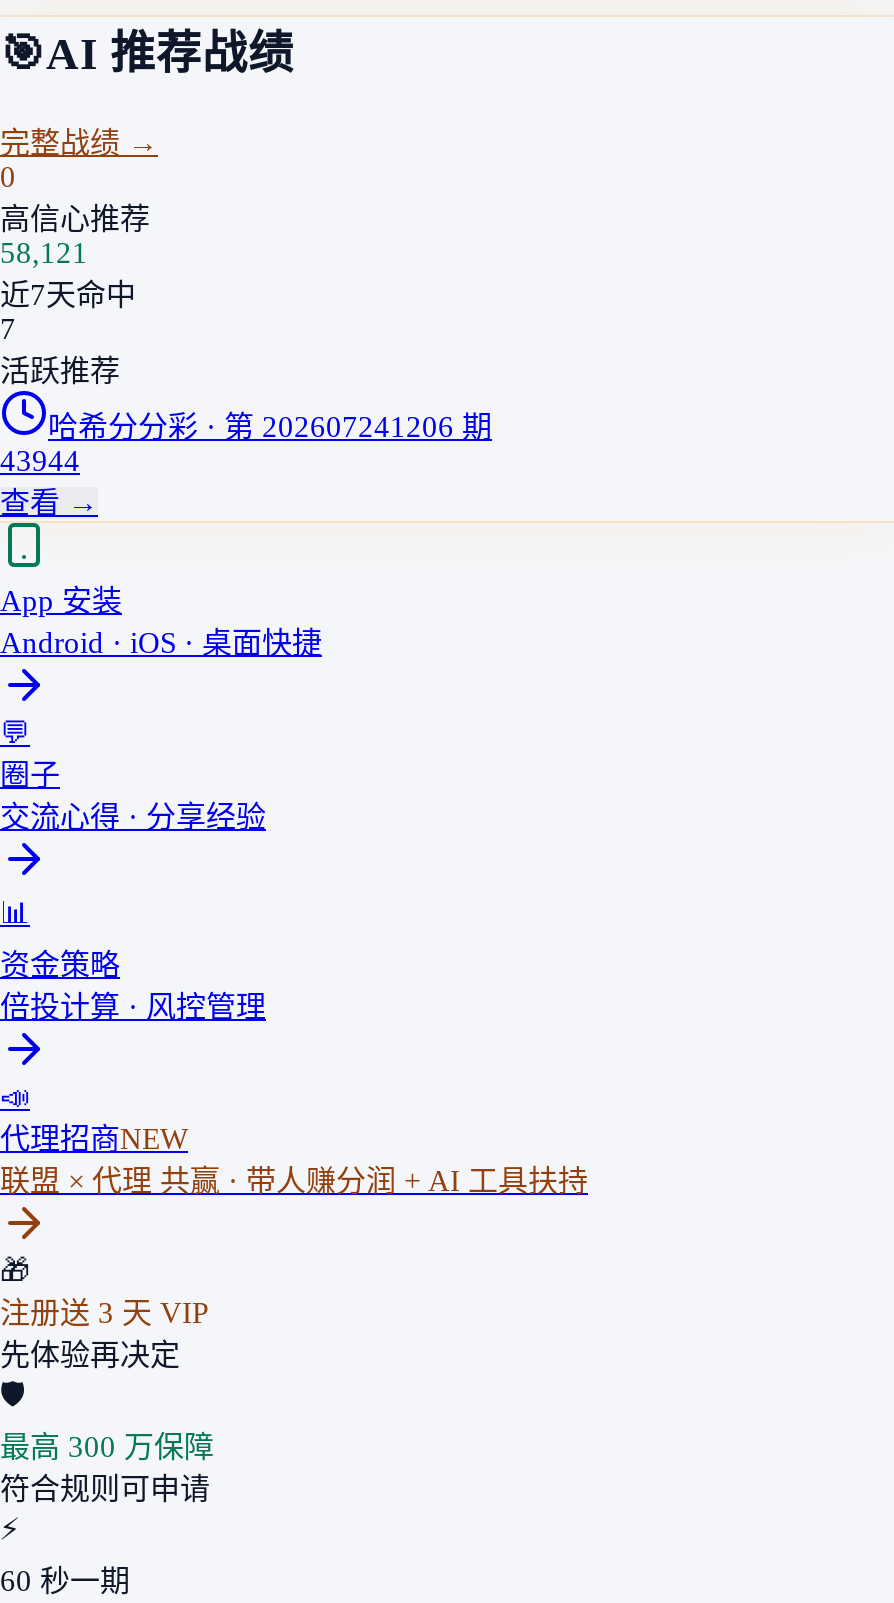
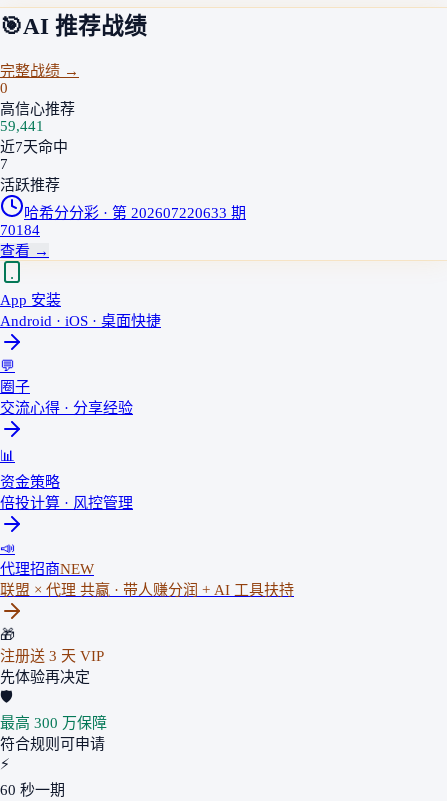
[0,237,88,269] 58,121 -> [0,118,44,134] 59,441
[48,411,492,443] 哈希分分彩 · 第202607241206期 -> [24,205,246,221] 哈希分分彩 · 第202607220633期
[0,445,80,477] 43944 -> [0,222,40,238] 70184

